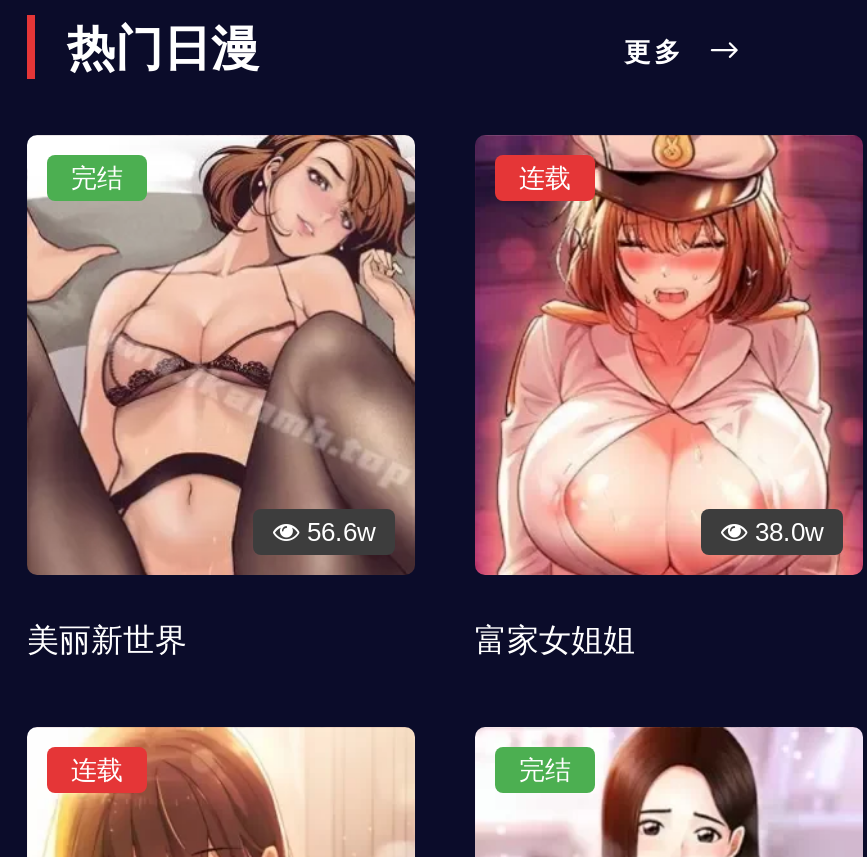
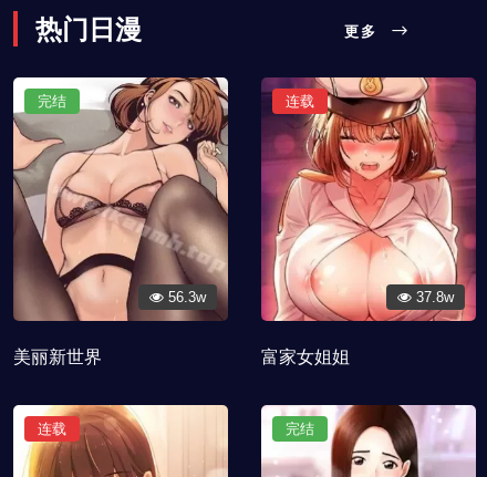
[299,517,375,547] 56.6w -> [164,289,206,306] 56.3w
[747,517,823,547] 38.0w -> [412,289,454,306] 37.8w

